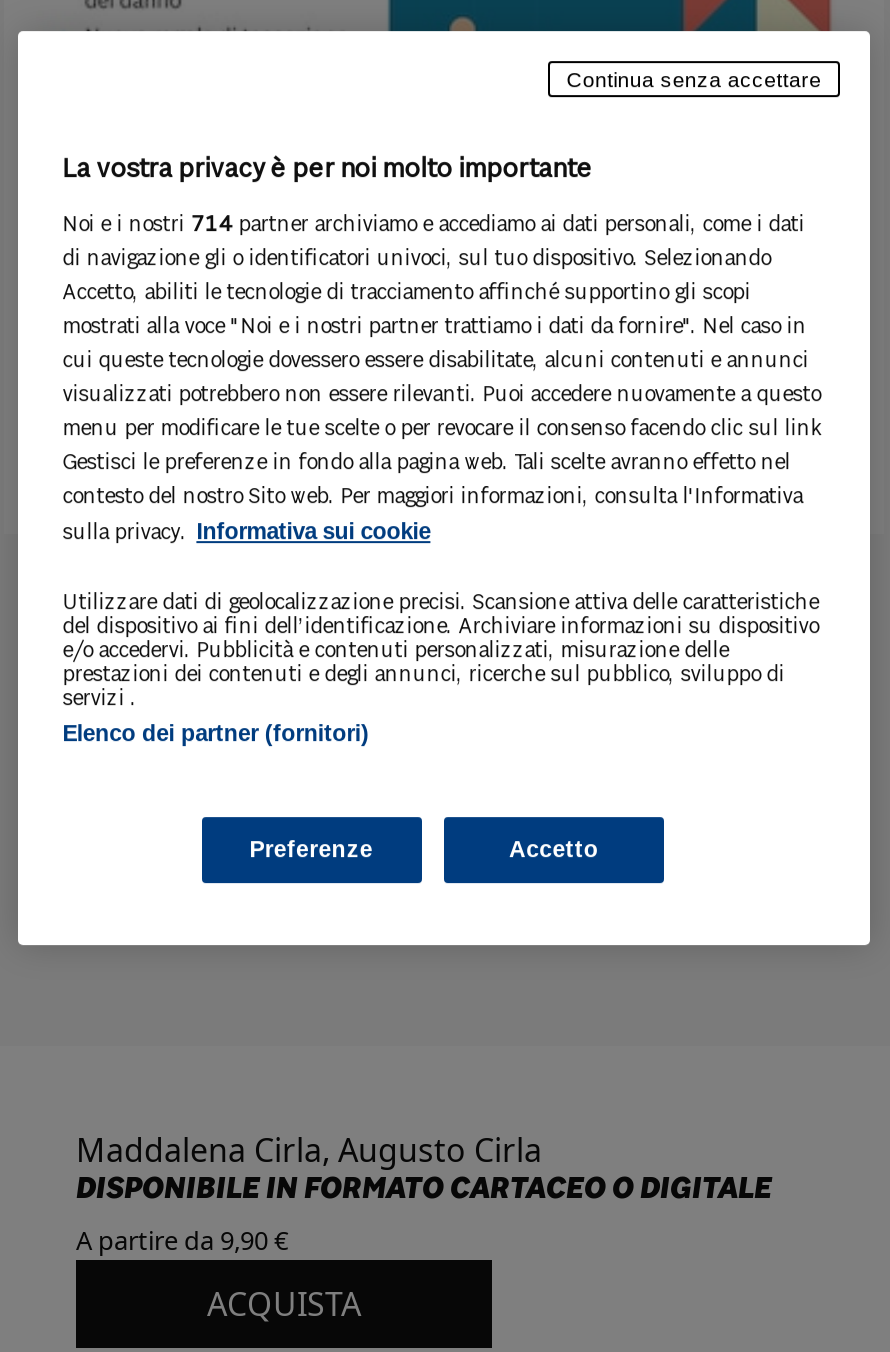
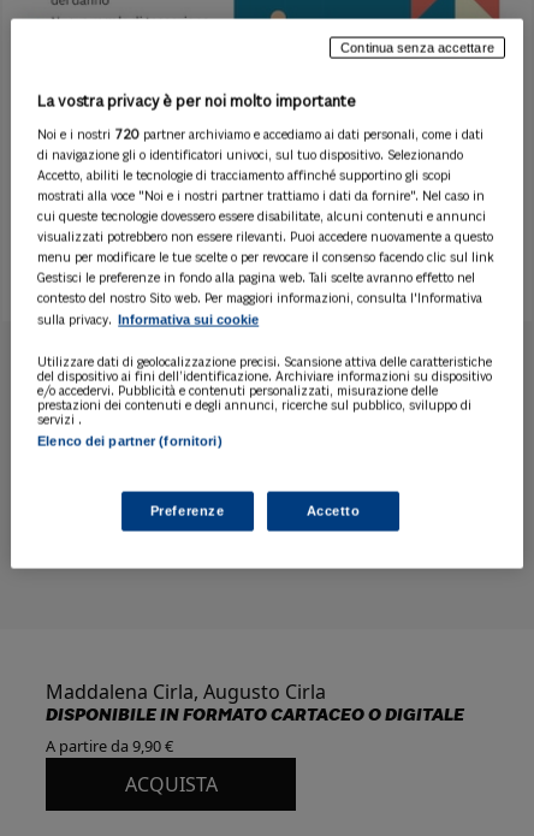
[62,213,804,237] Noi e i nostri 714 partner archiviamo e accediamo ai dati personali, come i dati -> [38,128,484,142] Noi e i nostri 720 partner archiviamo e accediamo ai dati personali, come i dati

